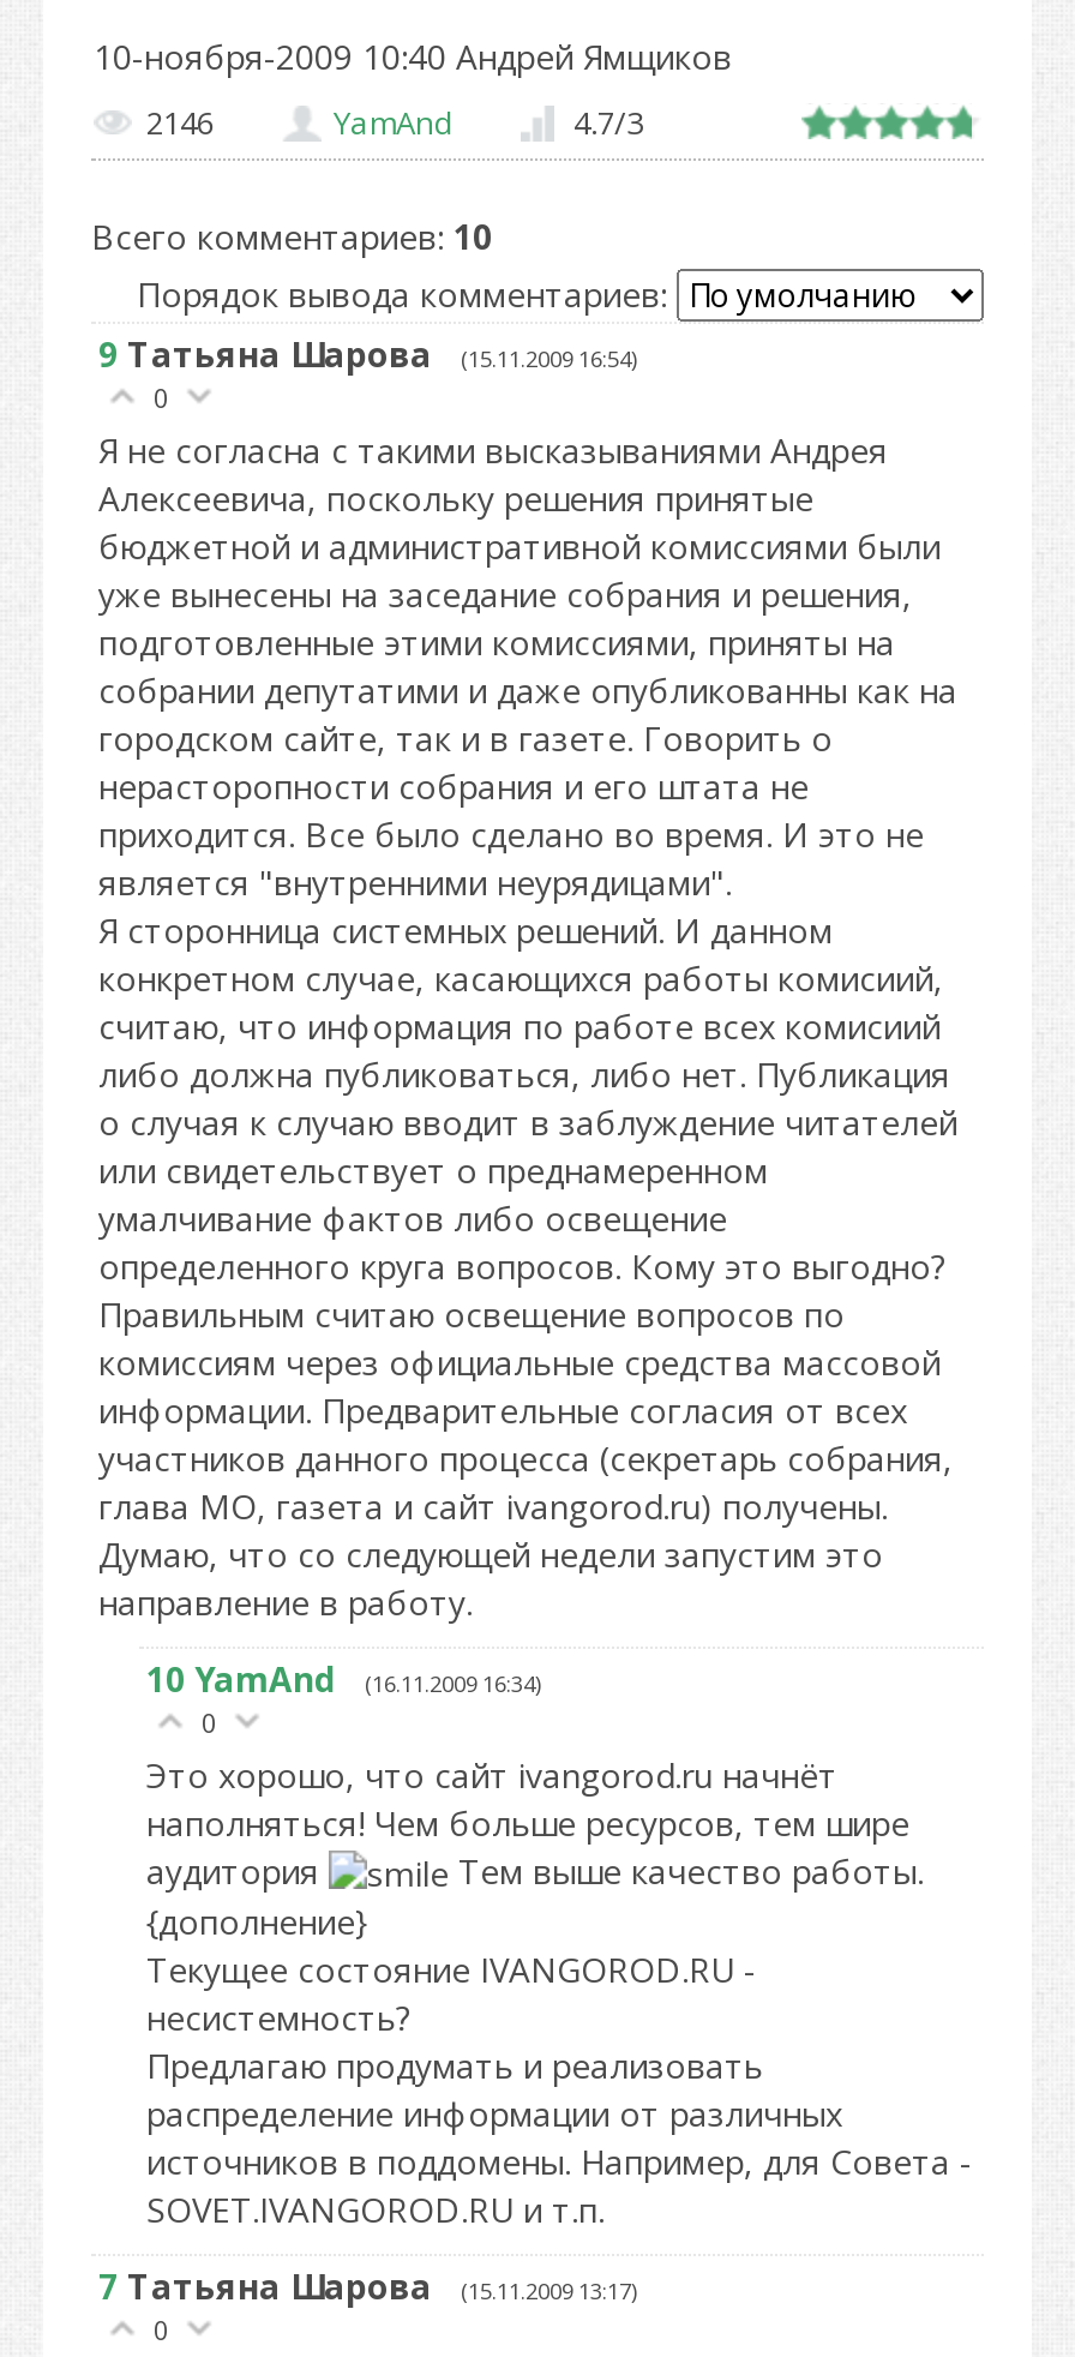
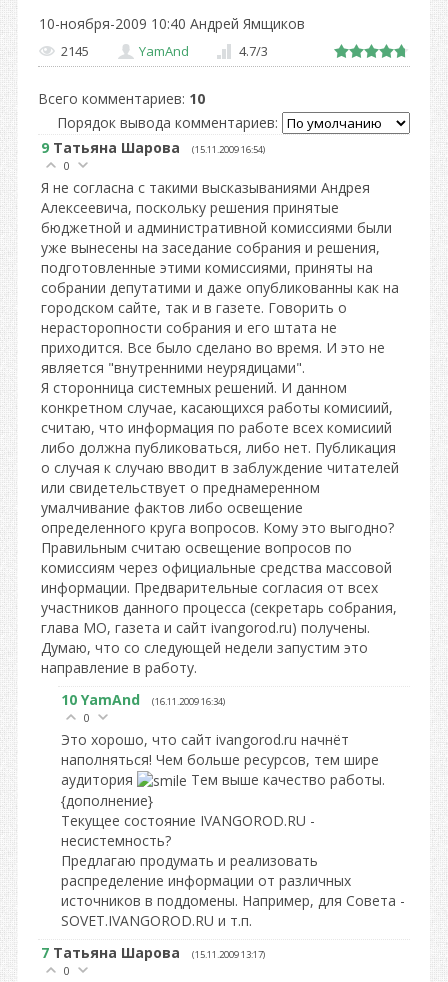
[146,100,214,143] 2146 -> [61,41,89,59] 2145

